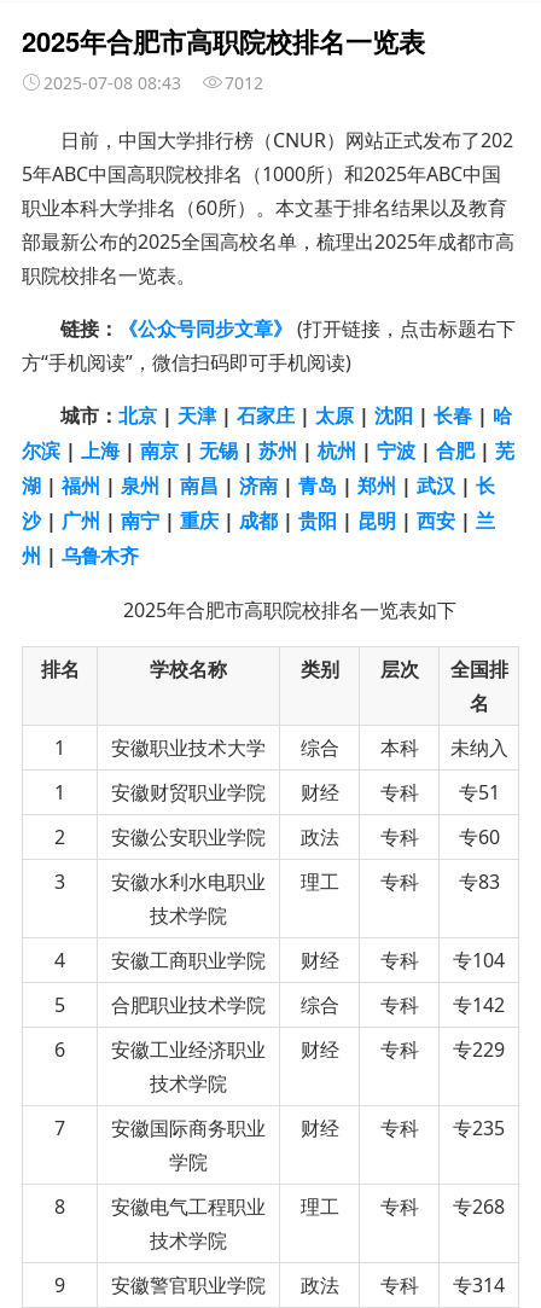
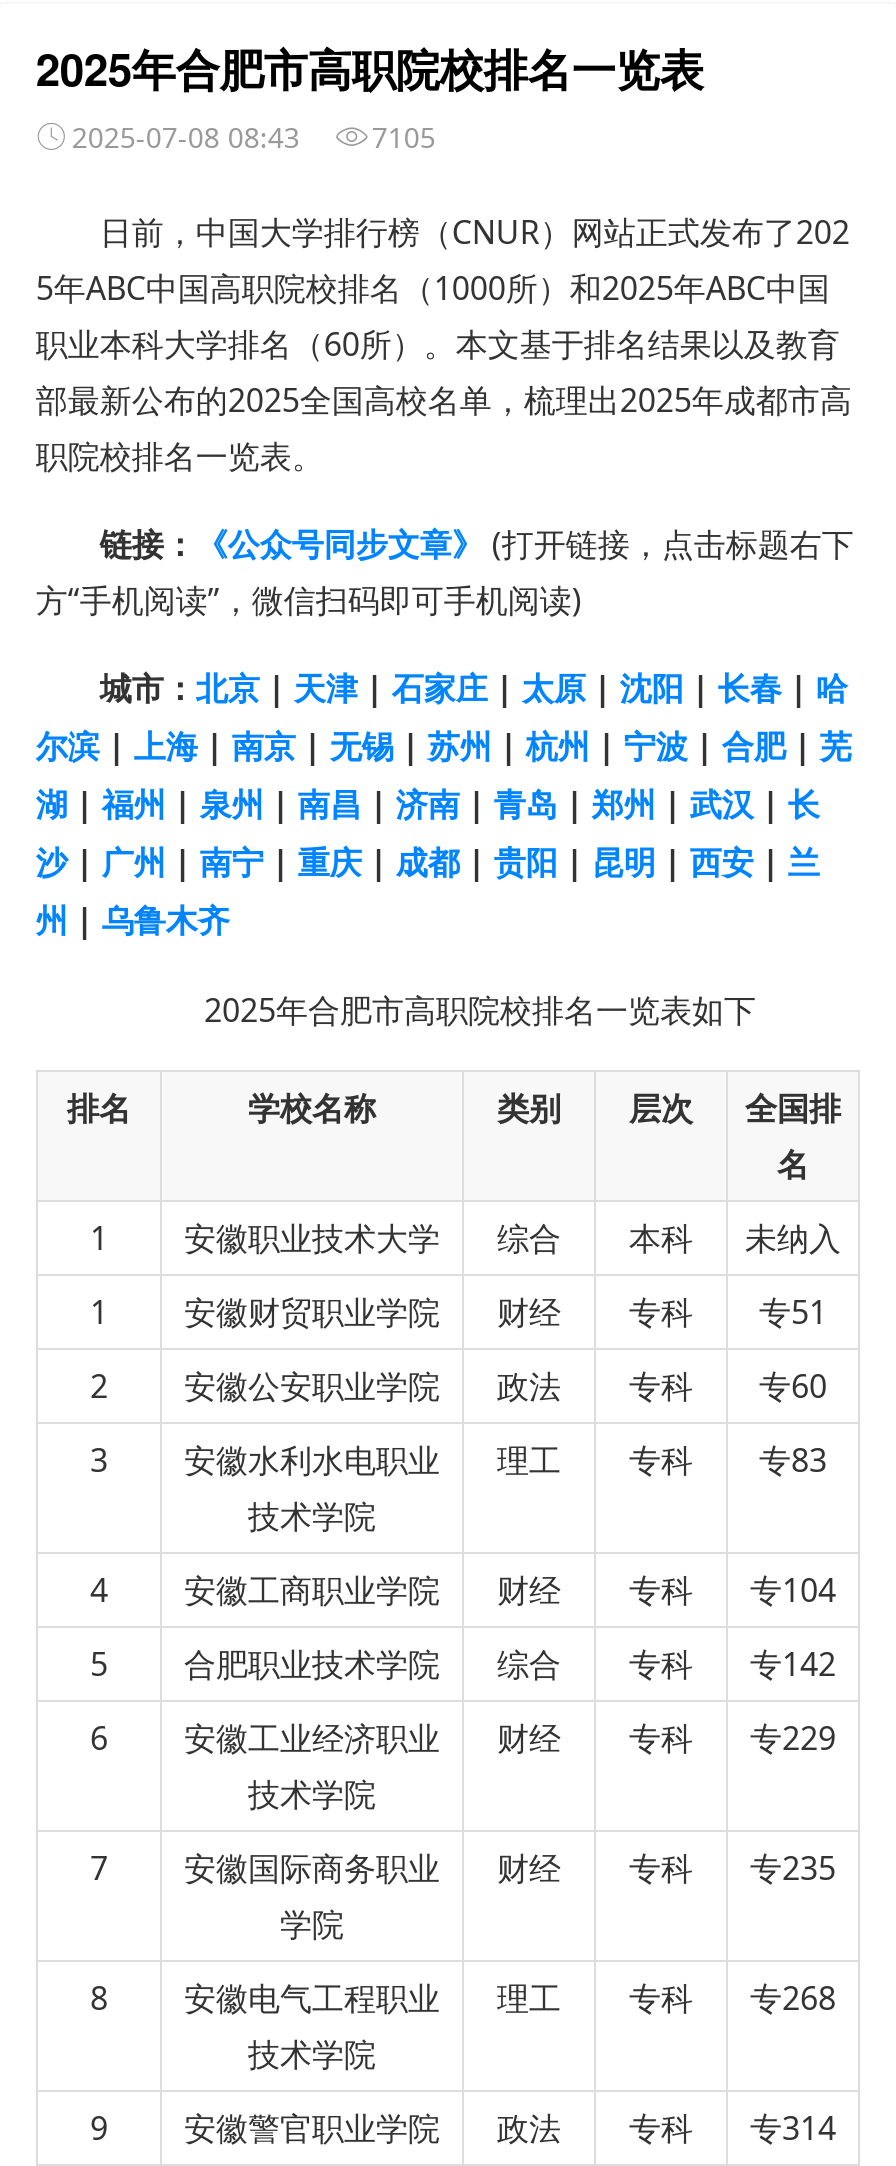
[43,71,263,94] 2025-07-08 08:43 7012 -> [72,118,436,156] 2025-07-08 08:43 7105

